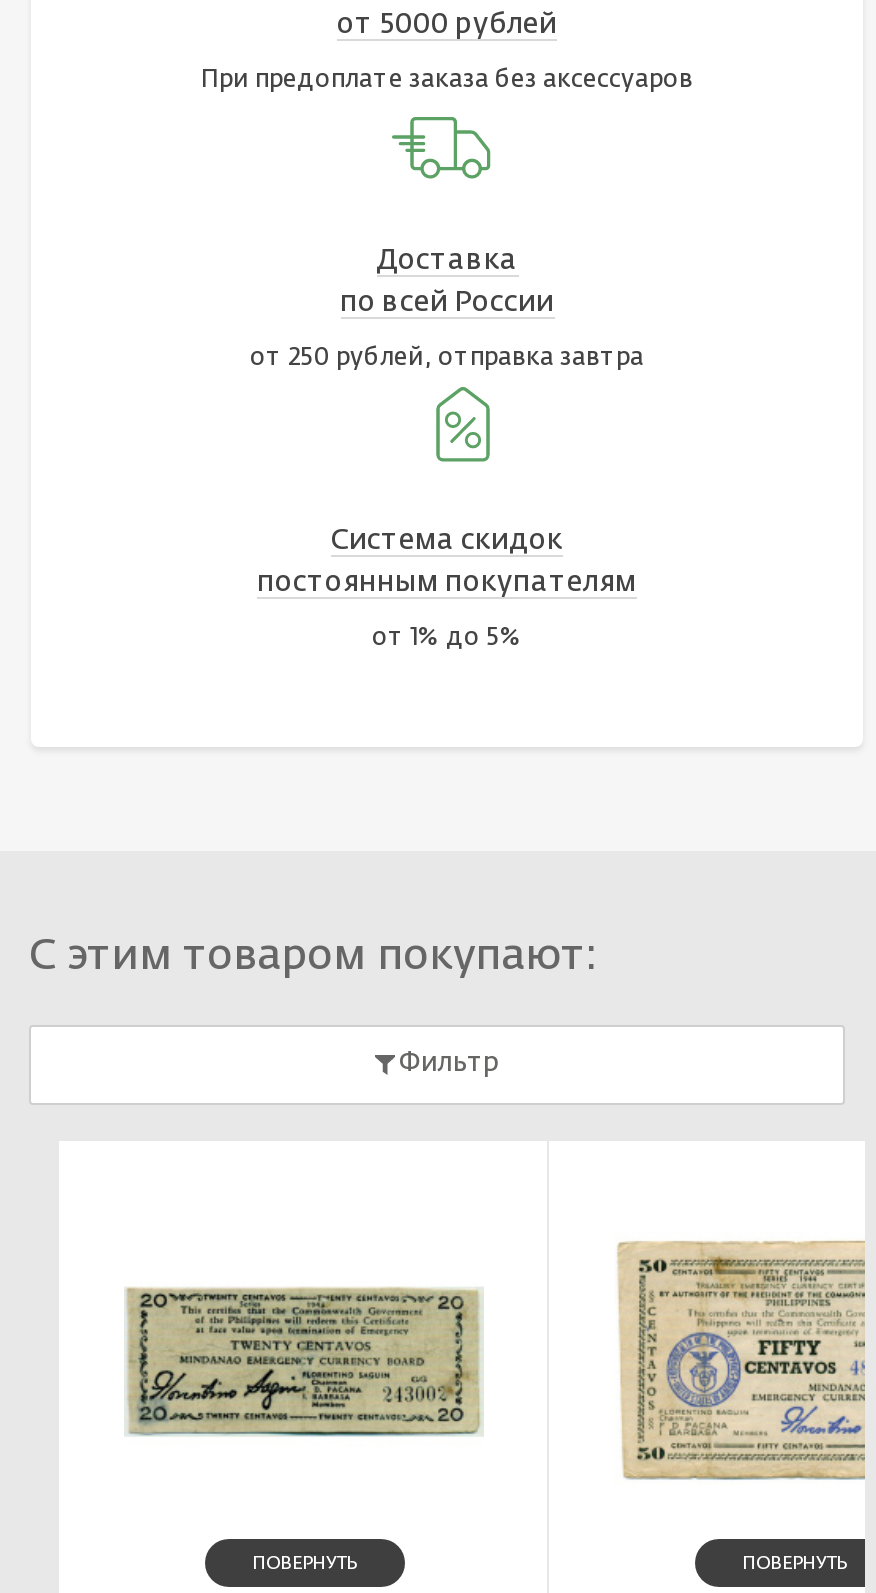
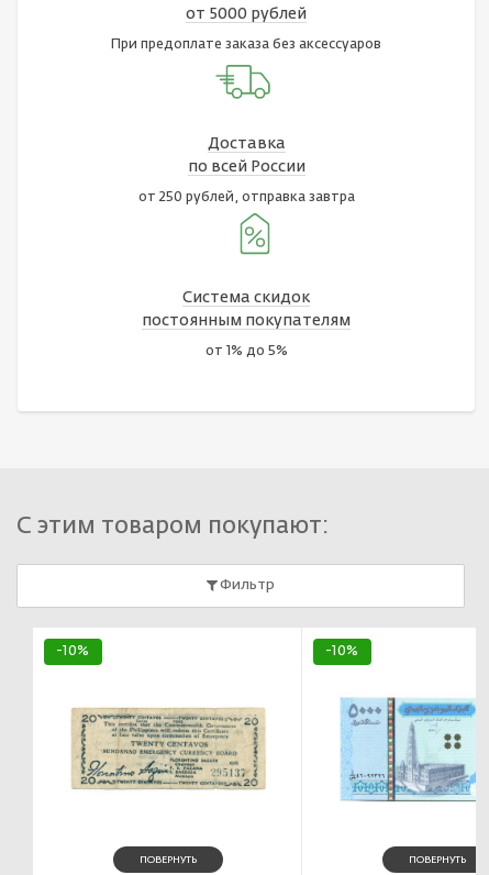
none -> [56,646,90,659] -10%
none -> [325,646,359,659] -10%
[615,1239,867,1481] [image] -> [340,683,477,813] [image]
[127,1289,479,1437] [image] -> [73,710,263,789] [image]

